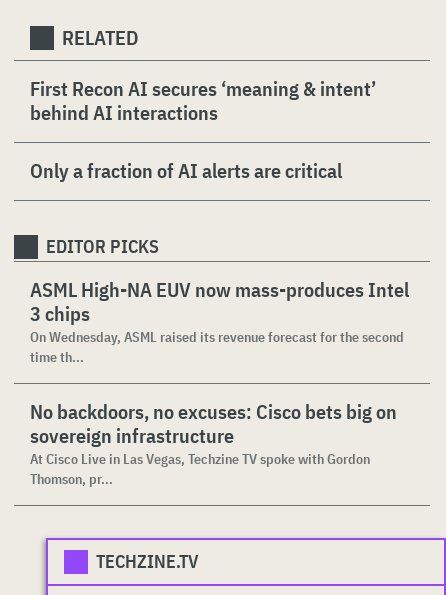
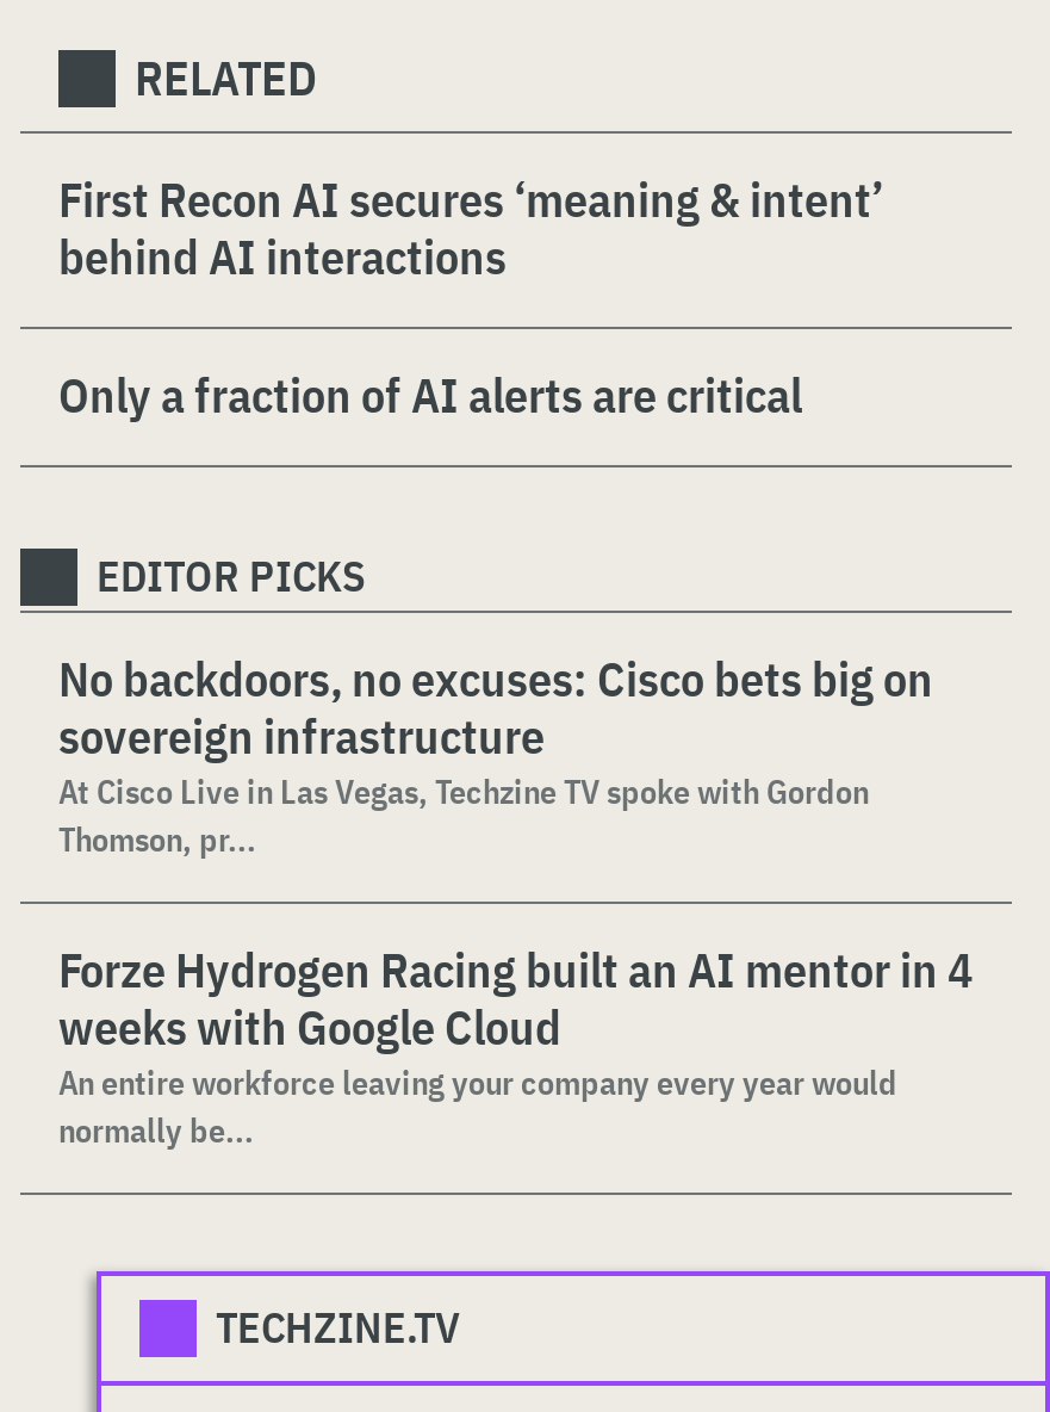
[30,276,409,366] ASML High-NA EUV now mass-produces Intel | 3 chips | On Wednesday, ASML raised its revenue forecast for the second | time th... -> none
moved [30,398,397,488] -> [58,646,933,861]: No backdoors, no excuses: Cisco bets big on | sovereign infrastructure | At Cisco Live in Las Vegas, Techzine TV spoke with Gordon | Thomson, pr...
none -> [58,937,974,1152] Forze Hydrogen Racing built an AI mentor in 4 | weeks with Google Cloud | An entire workforce leaving your company every year would | normally be...

